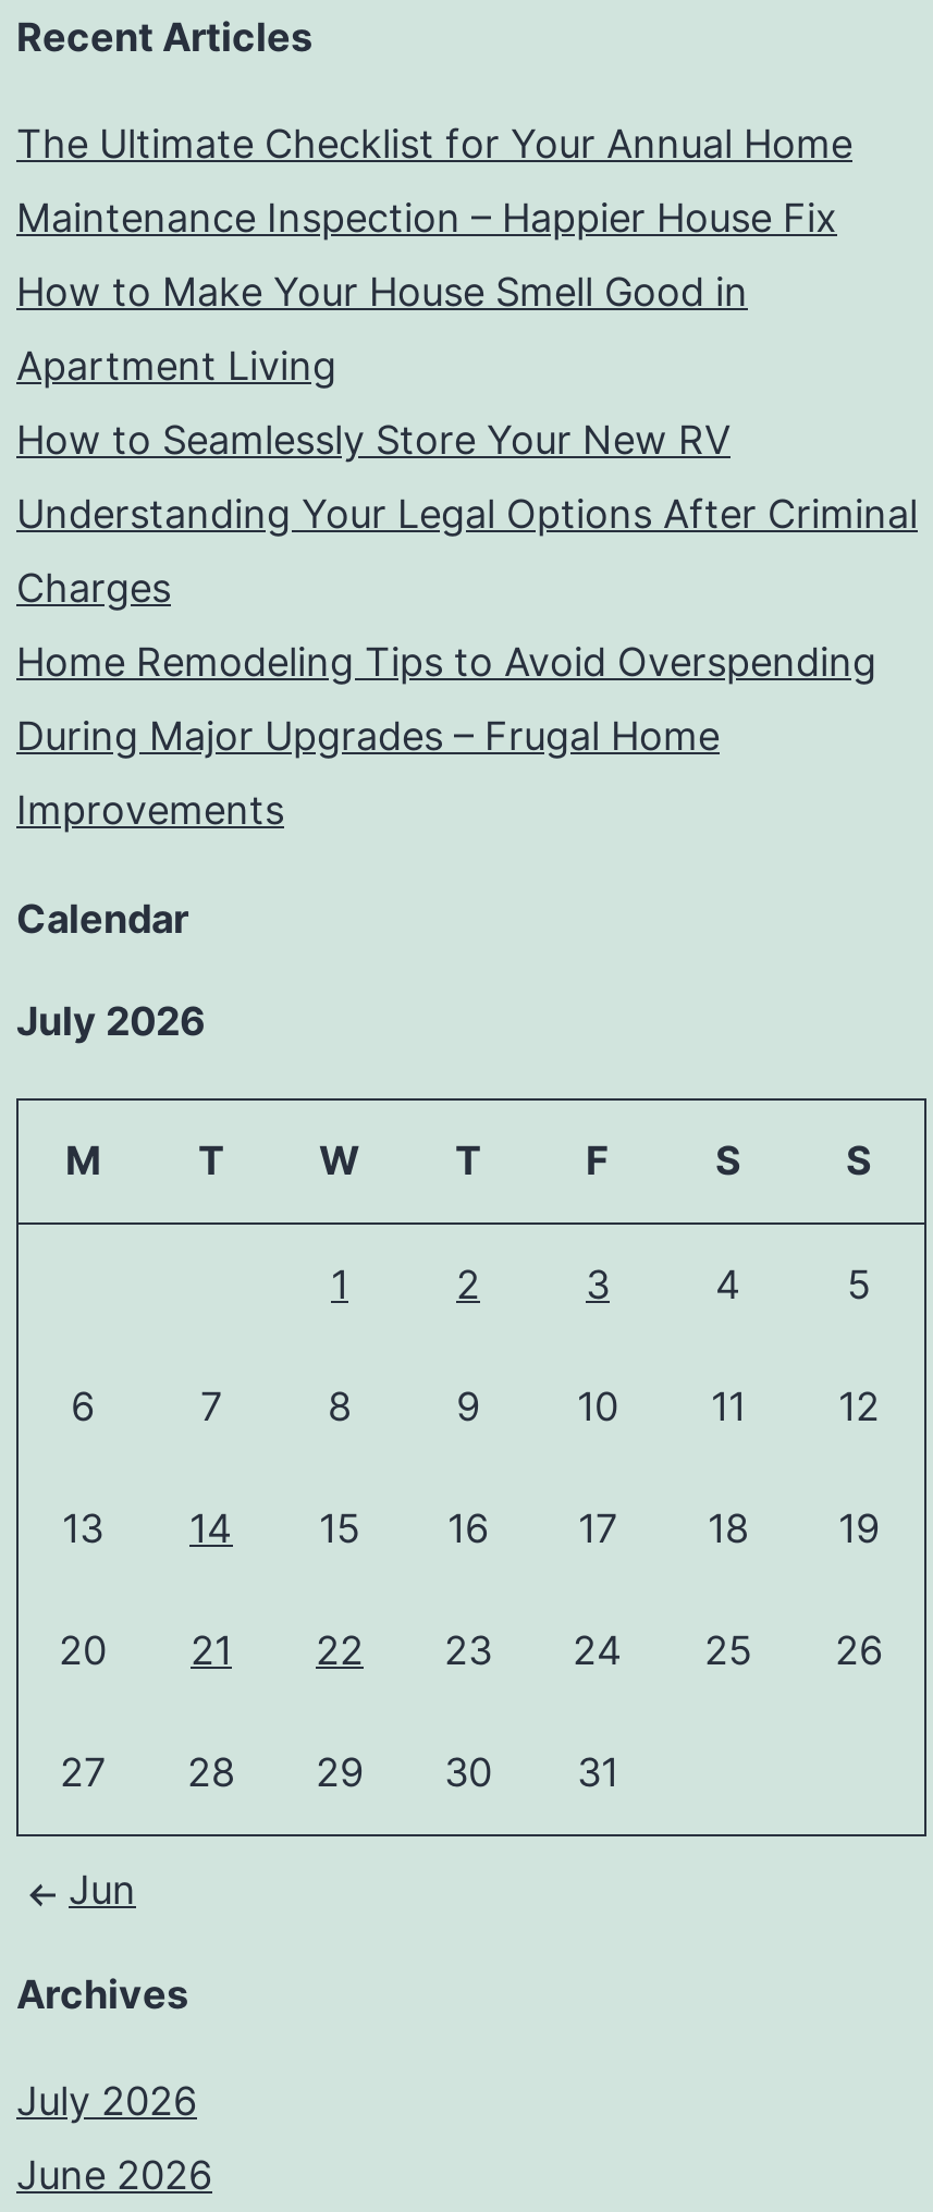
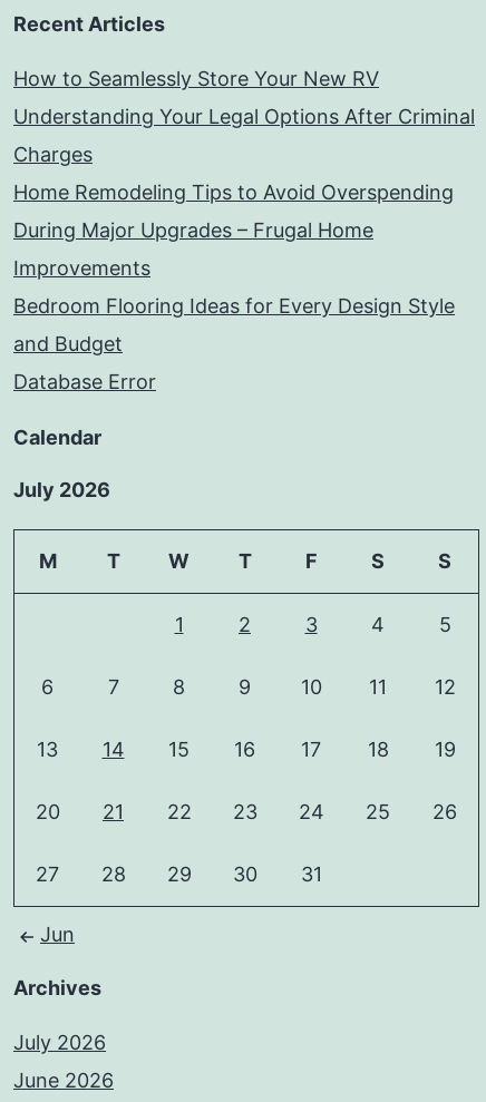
[16,122,852,389] The Ultimate Checklist for Your Annual Home | Maintenance Inspection – Happier House Fix | How to Make Your House Smell Good in | Apartment Living -> none
moved [16,418,918,834] -> [13,67,475,280]: How to Seamlessly Store Your New RV | Understanding Your Legal Options After Criminal | Charges | Home Remodeling Tips to Avoid Overspending | During Major Upgrades – Frugal Home | Improvements
none -> [13,295,455,394] Bedroom Flooring Ideas for Every Design Style | and Budget | Database Error

